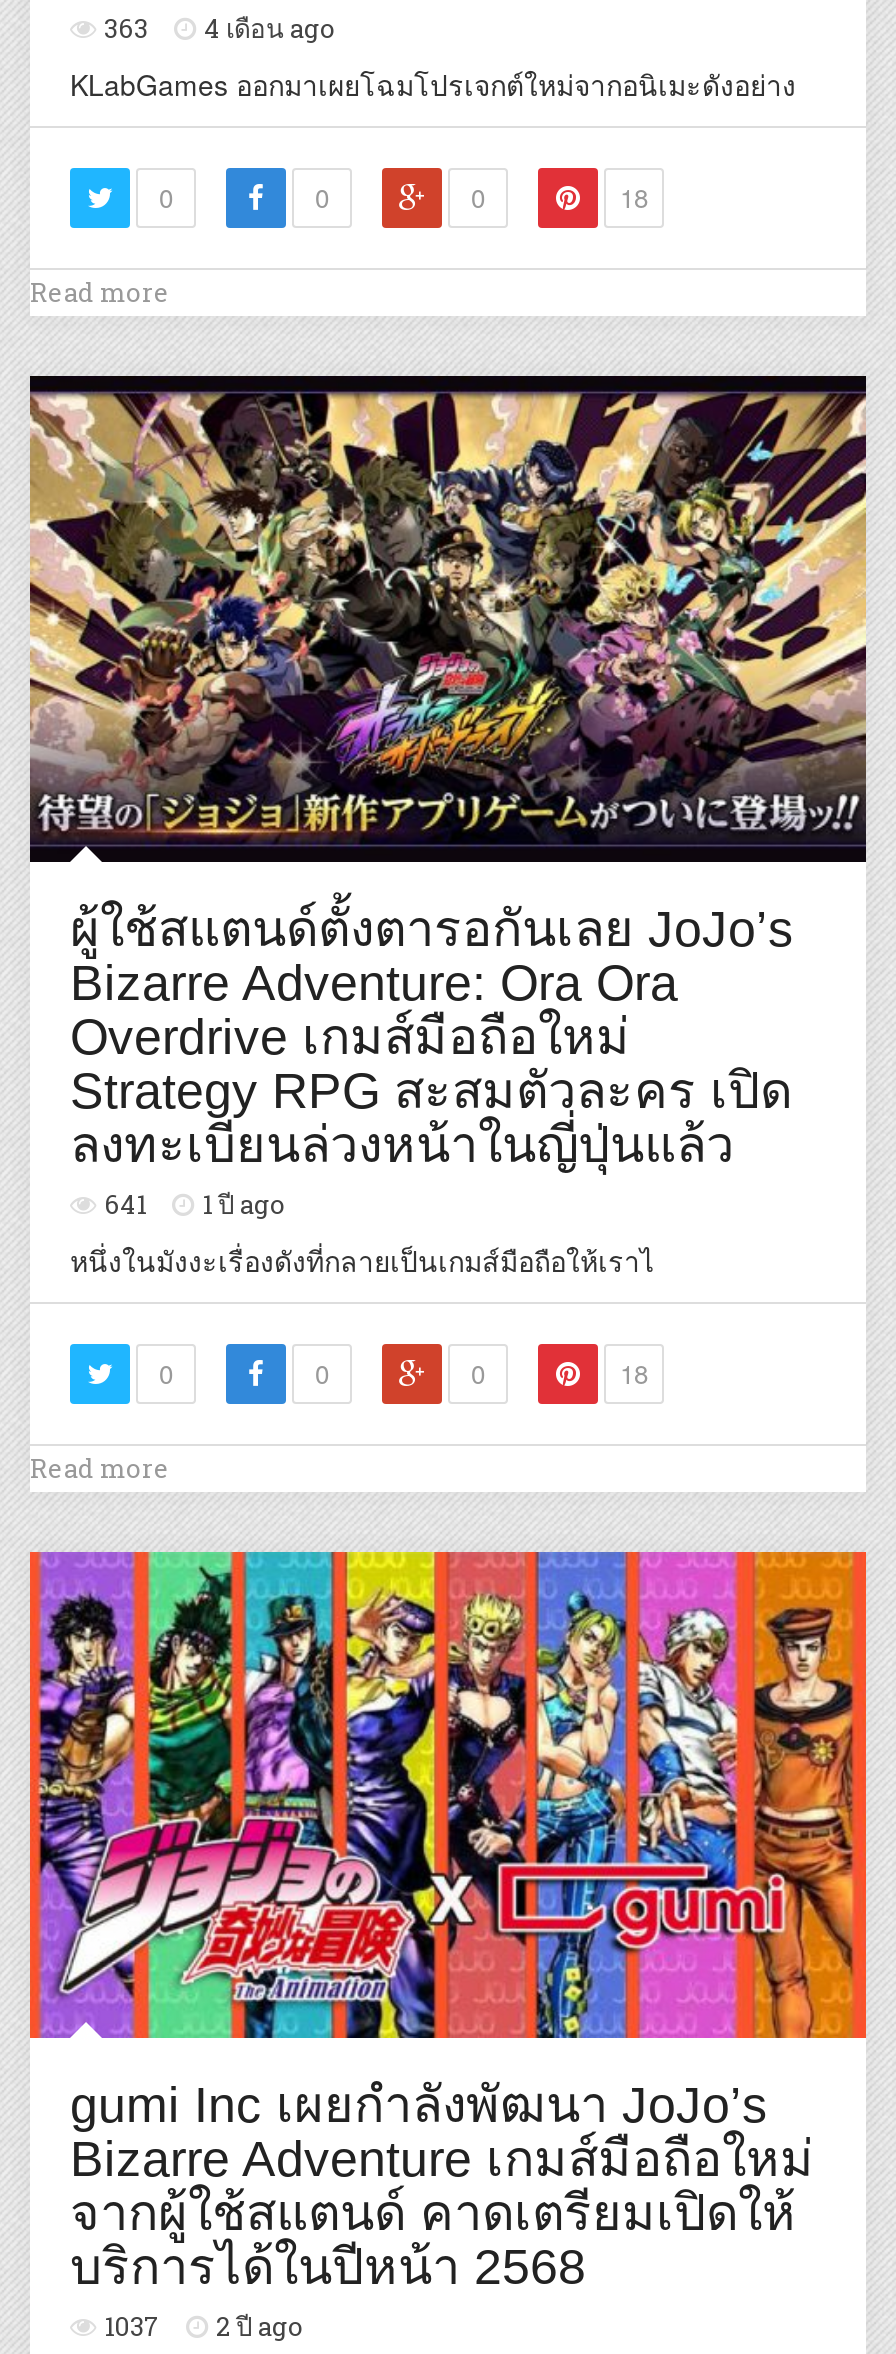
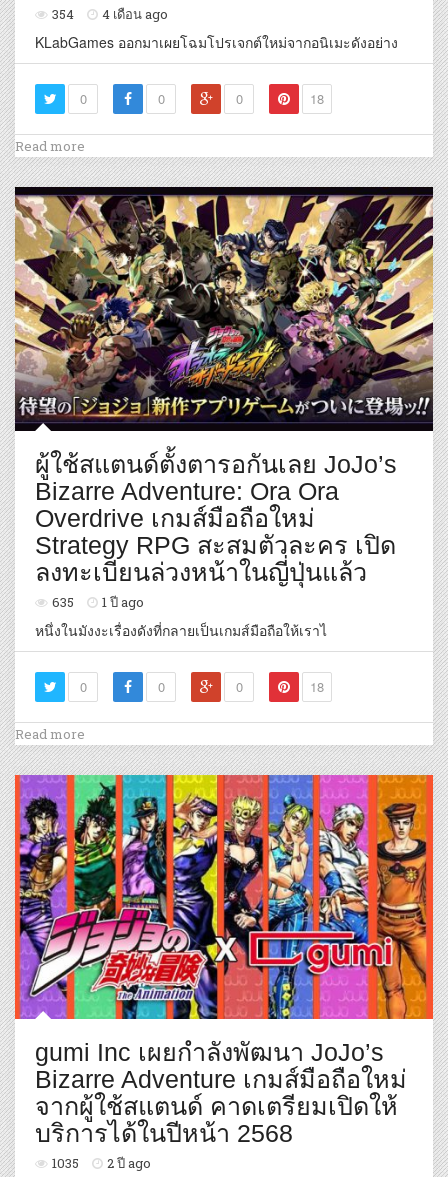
[104,10,336,46] 363 4 เดือน ago -> [52,5,168,23] 354 4 เดือน ago
[104,1186,146,1222] 641 -> [52,593,74,611] 635
[104,2308,160,2344] 1037 -> [52,1154,79,1172] 1035

